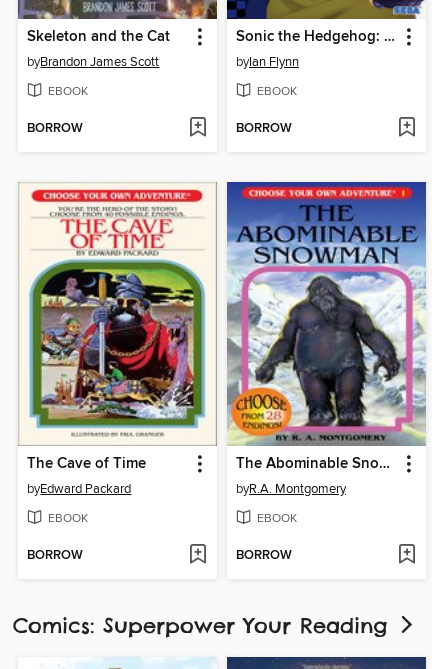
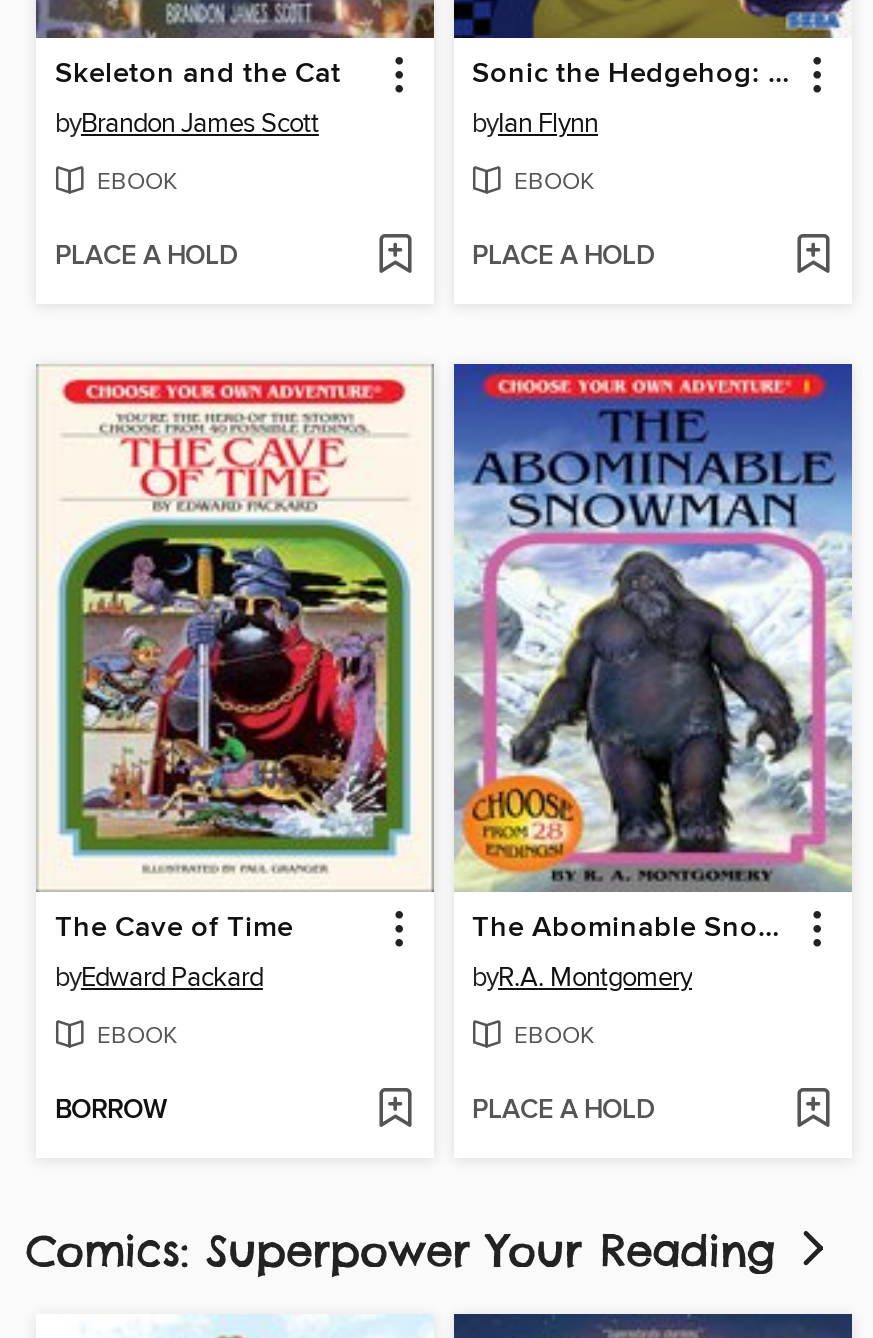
[27,119,83,136] BORROW -> [55,239,237,273] PLACE A HOLD
[236,119,292,136] BORROW -> [472,239,654,273] PLACE A HOLD
[236,547,292,564] BORROW -> [472,1094,654,1128] PLACE A HOLD

